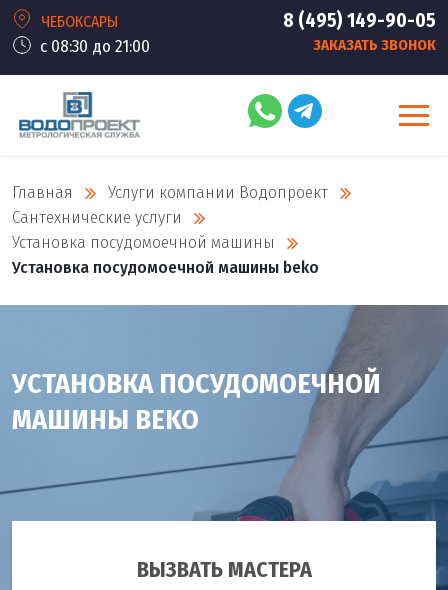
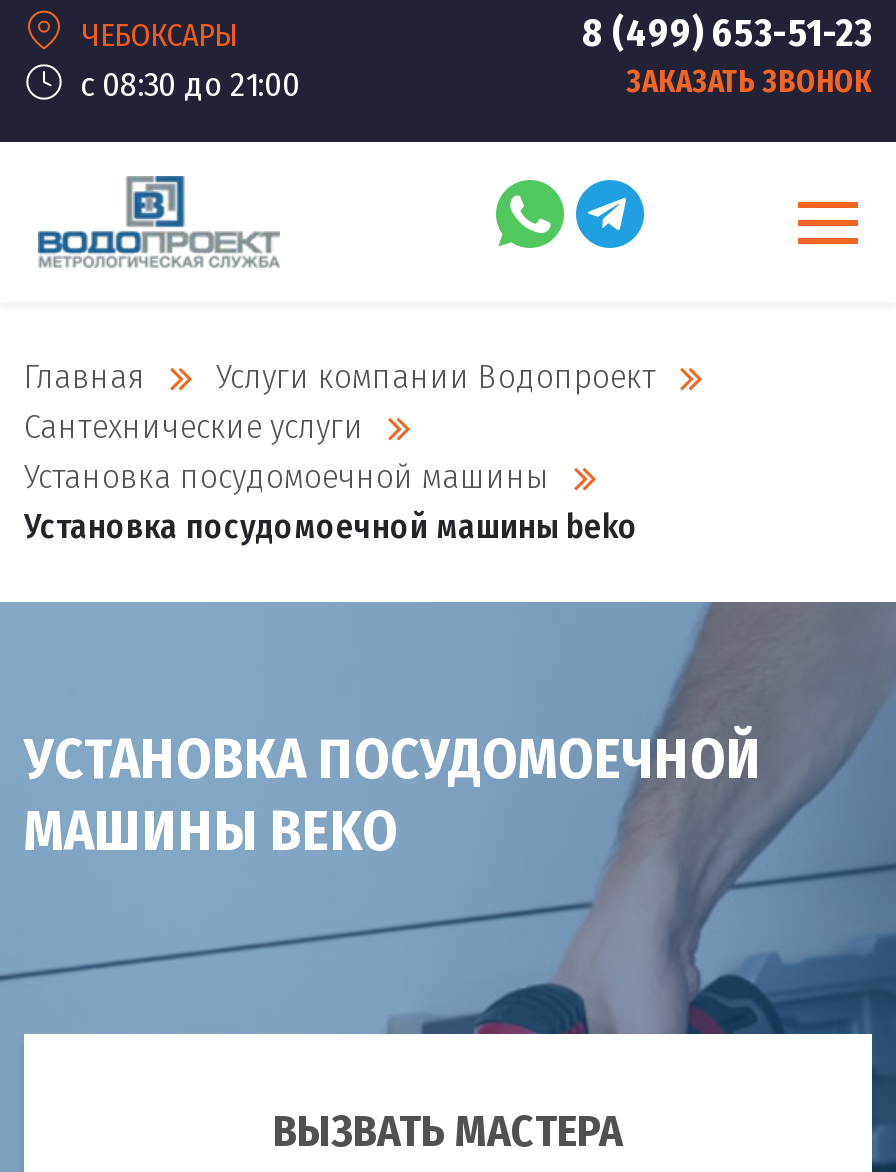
[283,9,436,32] 8 (495) 149-90-05 -> [582,10,872,56] 8 (499) 653-51-23

